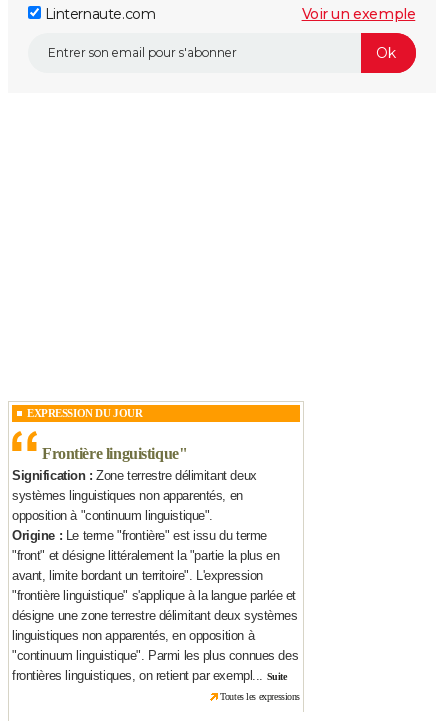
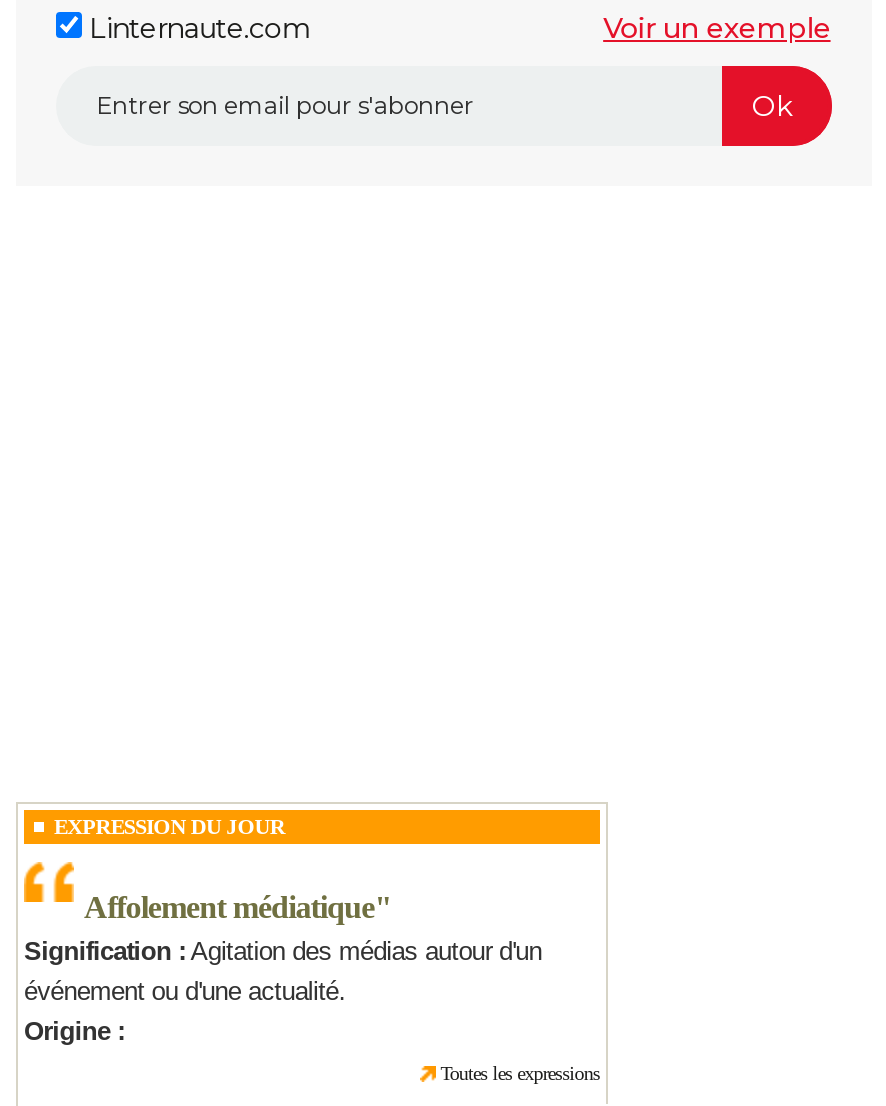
[12,445,298,683] Frontière linguistique" | Signification : Zone terrestre délimitant deux | systèmes linguistiques non apparentés, en | opposition à "continuum linguistique". | Origine : Le terme "frontière" est issu du terme | "front" et désigne littéralement la "partie la plus en | avant, limite bordant un territoire". L'expression | "frontière linguistique" s'applique à la langue parlée et | désigne une zone terrestre délimitant deux systèmes | linguistiques non apparentés, en opposition à | "continuum linguistique". Parmi les plus connues des | frontières linguistiques, on retient par exempl... Suite -> [24,890,542,1046] Affolement médiatique" | Signification : Agitation des médias autour d'un | événement ou d'une actualité. | Origine :

